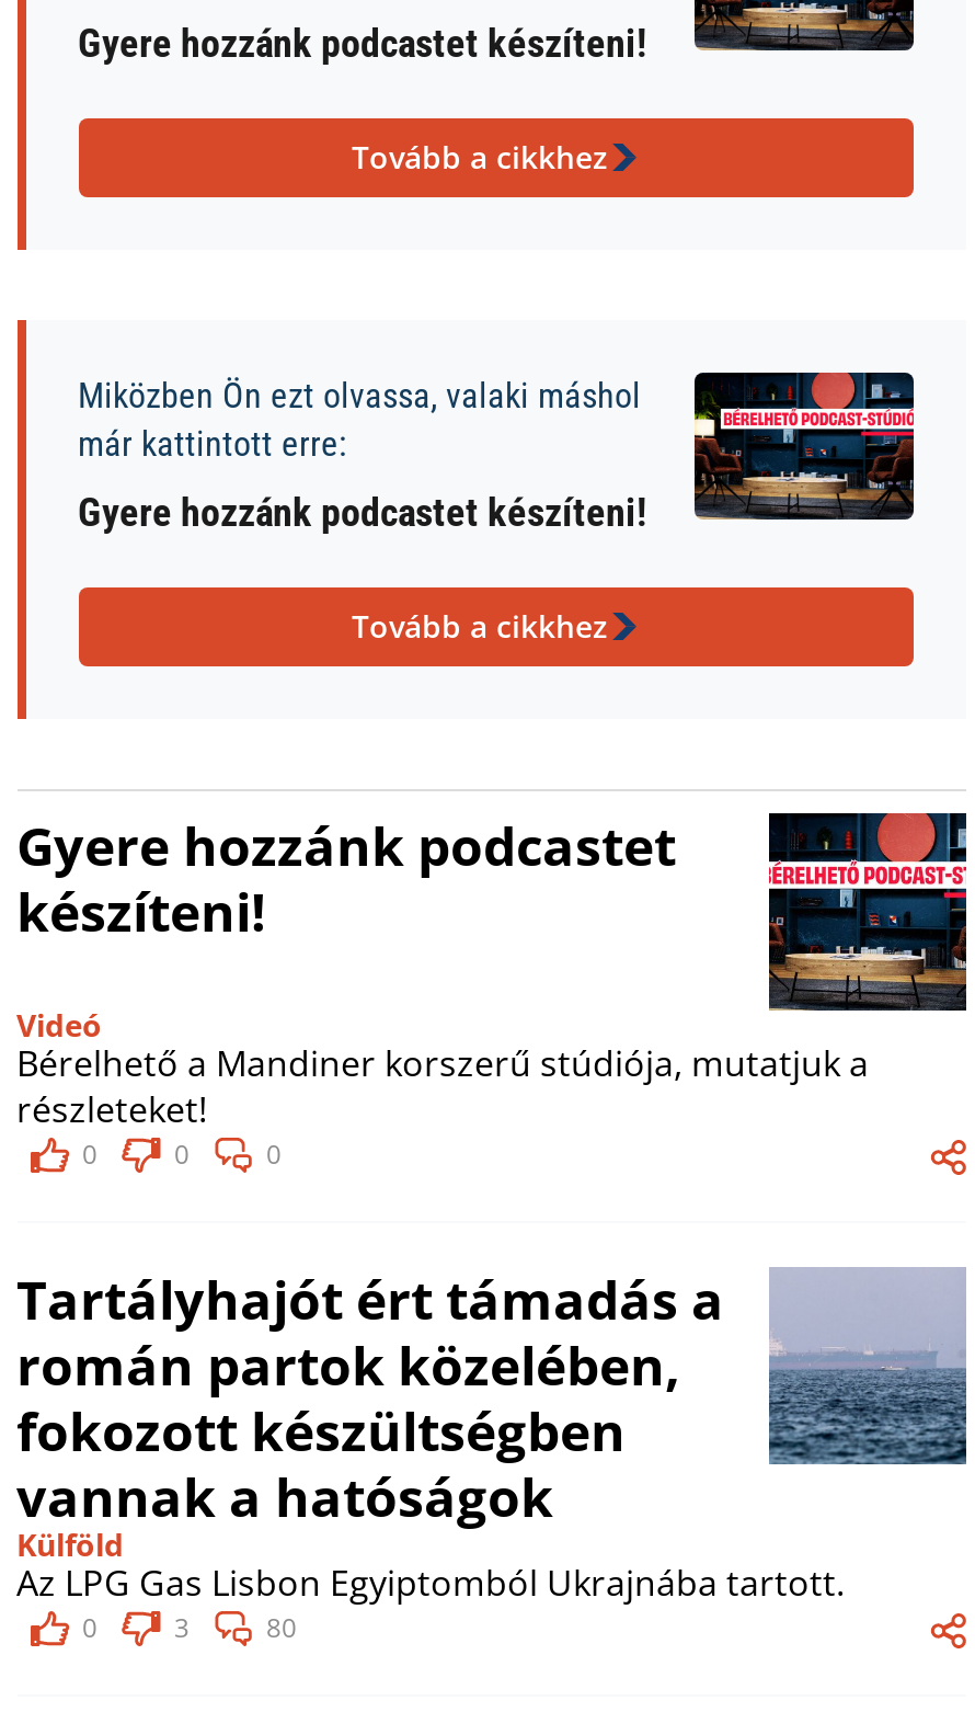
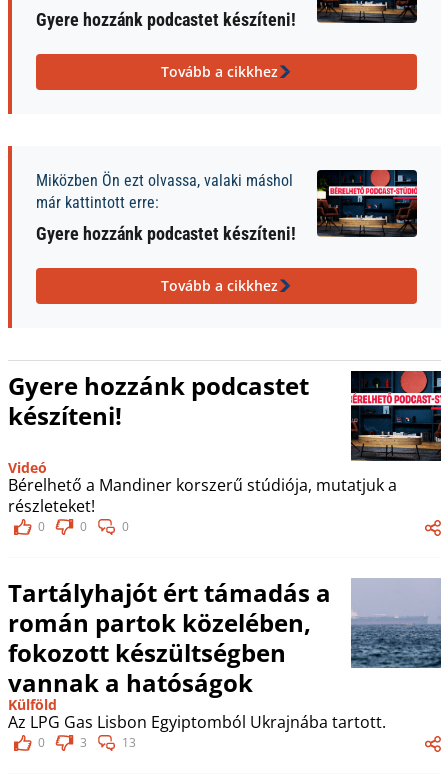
[266,1609,297,1646] 80 -> [121,734,135,751] 13

